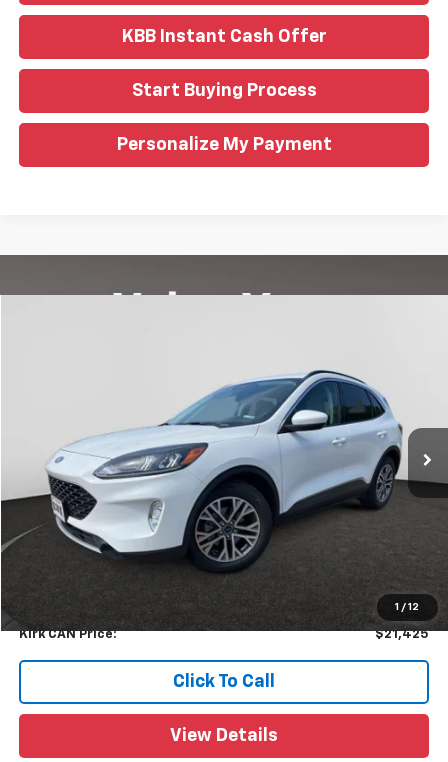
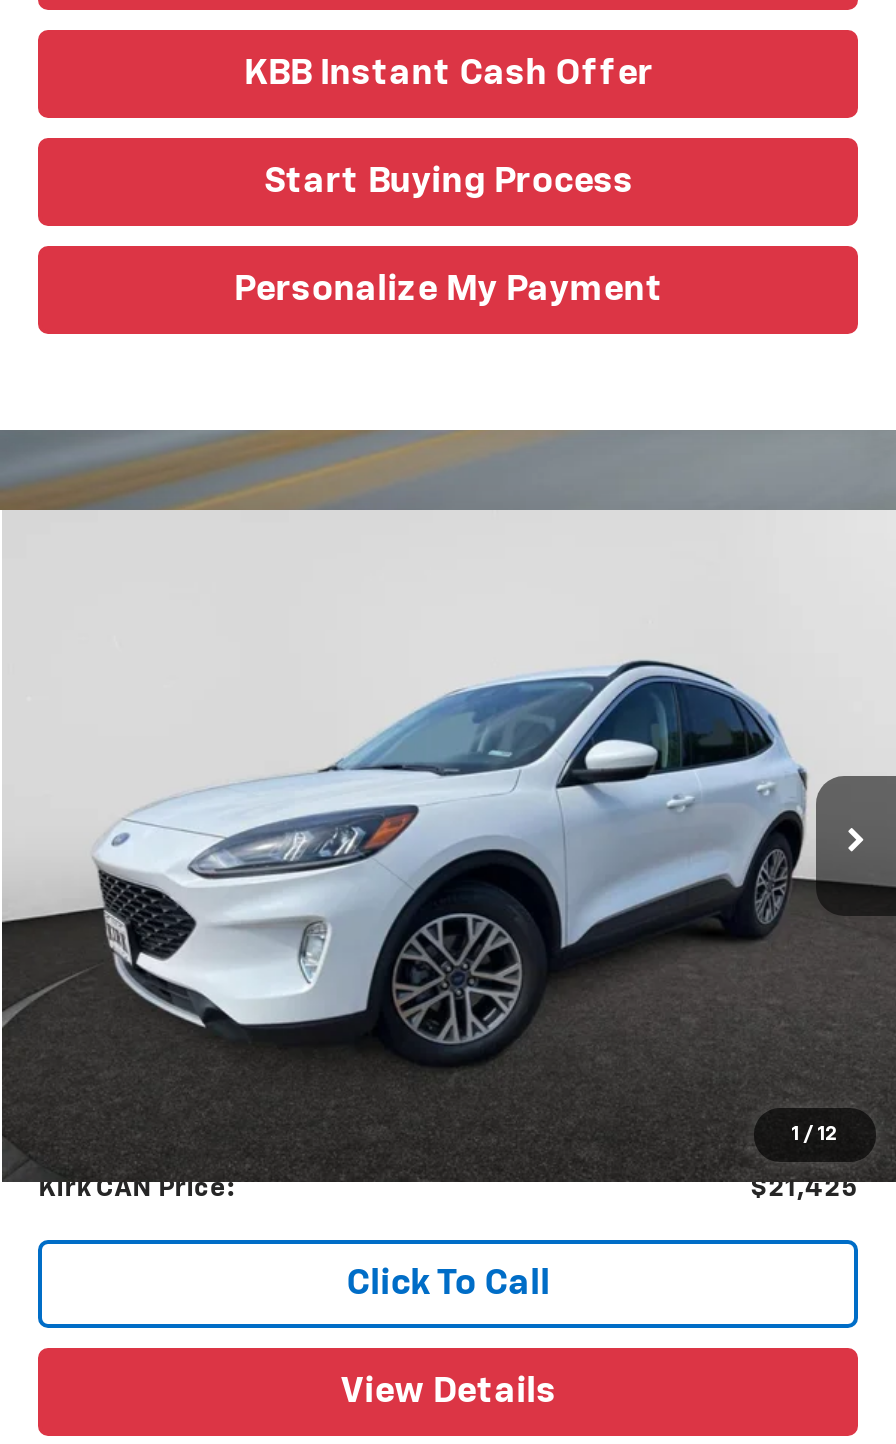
none -> [6,430,890,510] [image]

